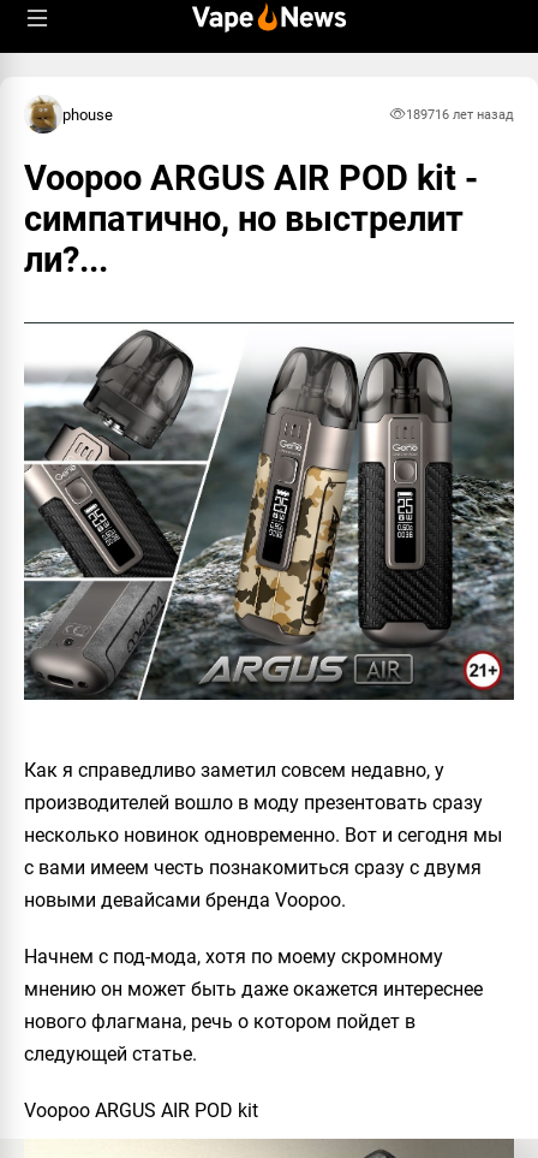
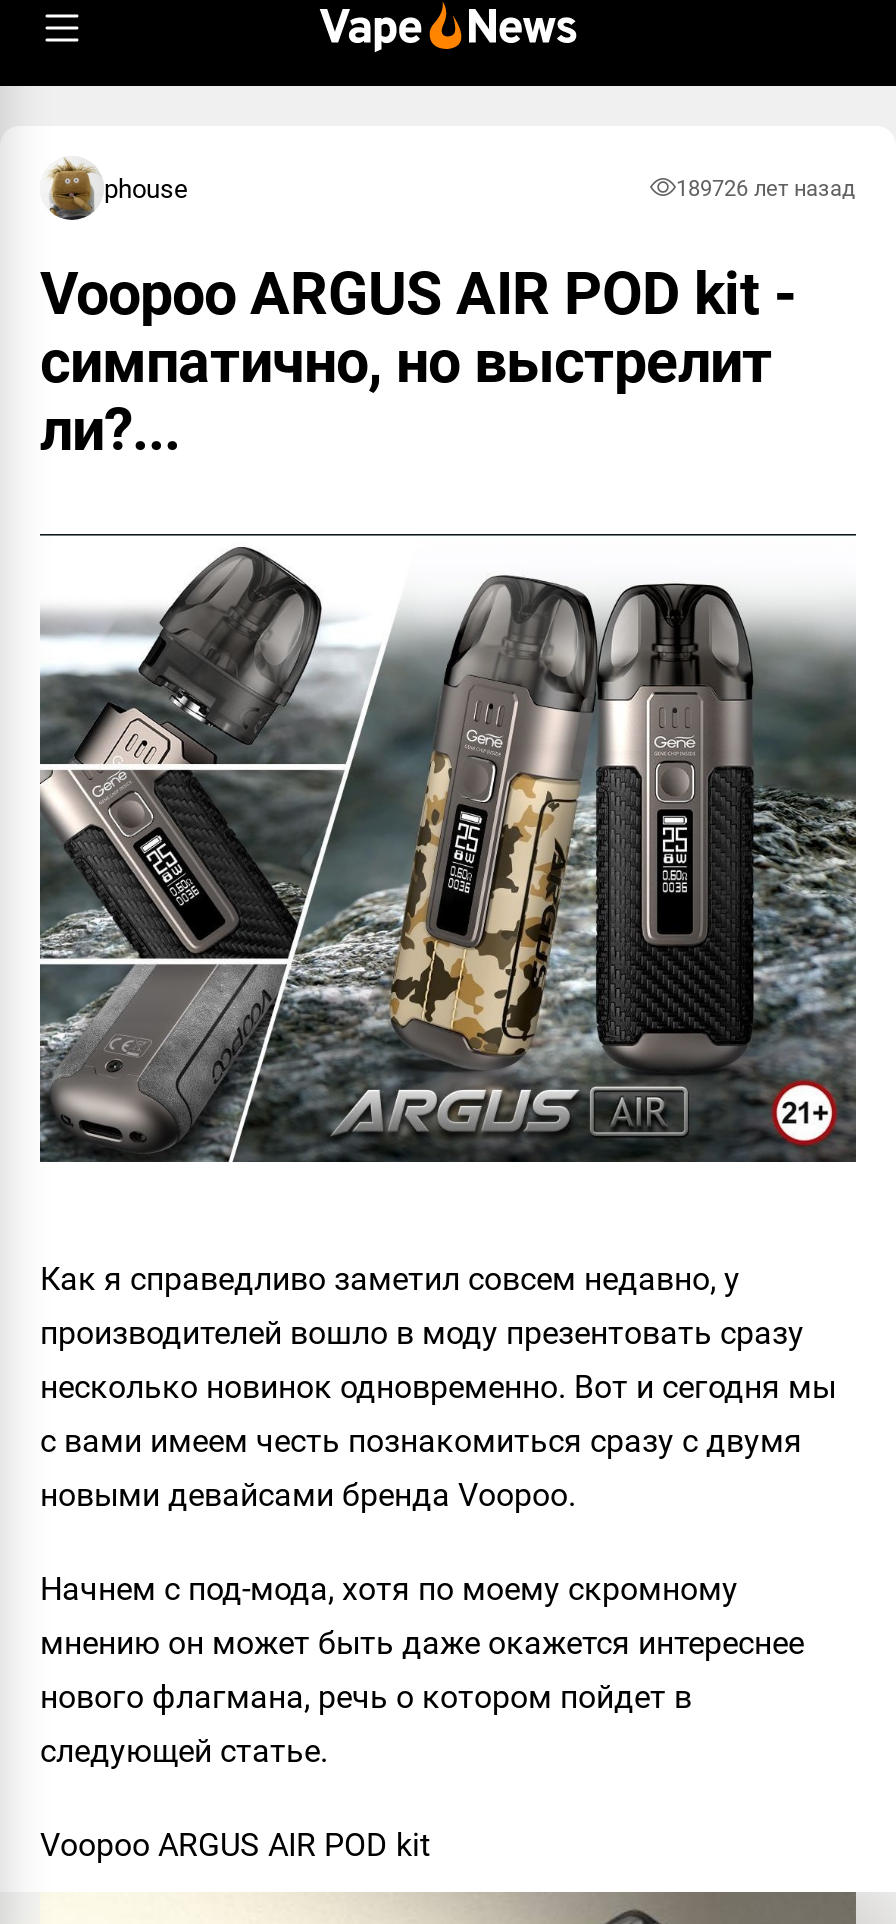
[406,106,514,122] 189716 лет назад -> [676,175,856,201] 189726 лет назад

